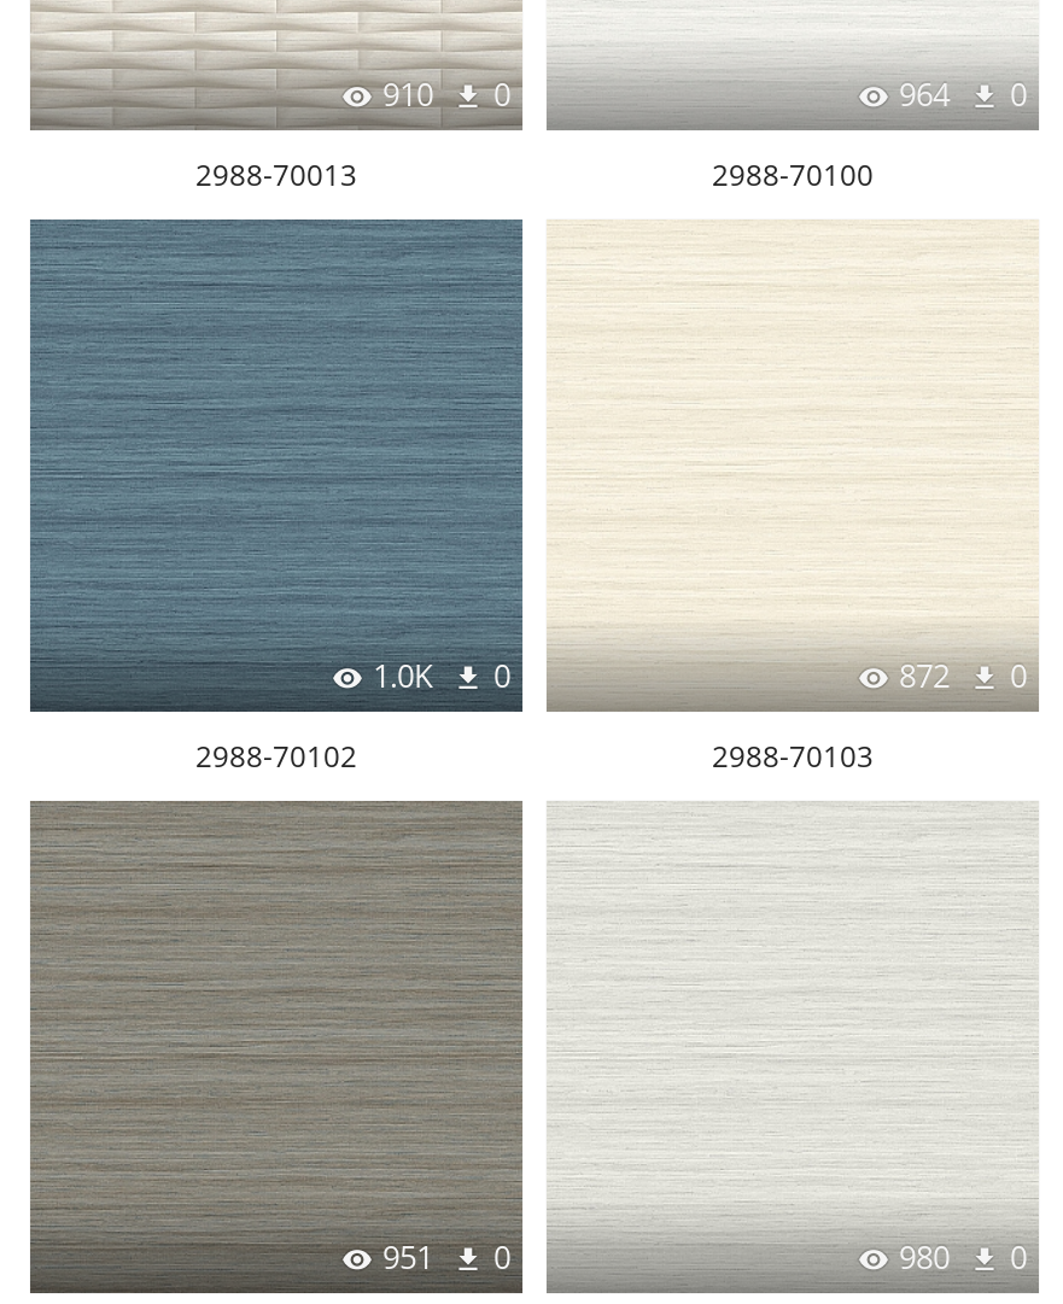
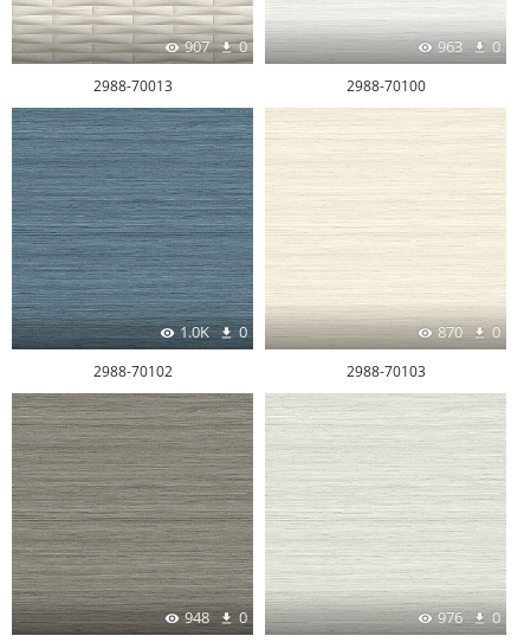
[382,72,510,116] 910 0 -> [185,36,247,57] 907 0
[899,72,1027,116] 964 0 -> [438,36,500,57] 963 0
[899,654,1027,697] 872 0 -> [438,321,500,342] 870 0
[382,1235,510,1279] 951 0 -> [185,606,247,628] 948 0
[899,1235,1027,1279] 980 0 -> [438,606,500,628] 976 0

